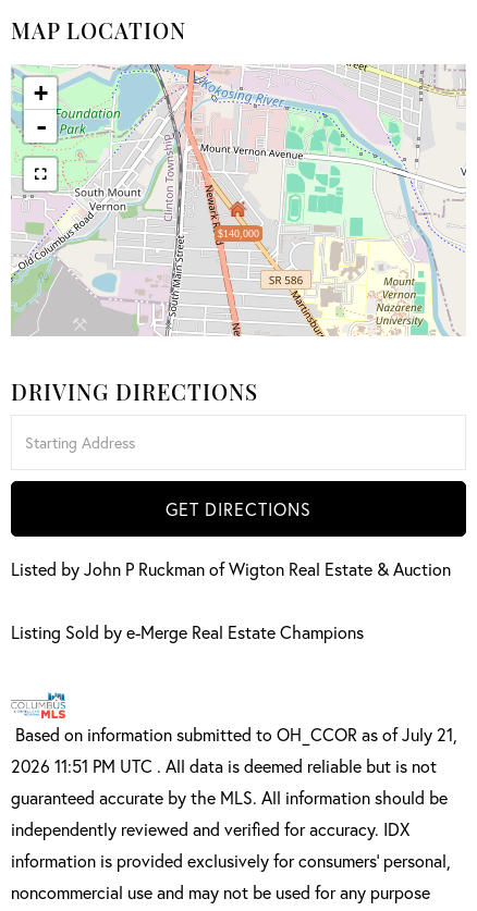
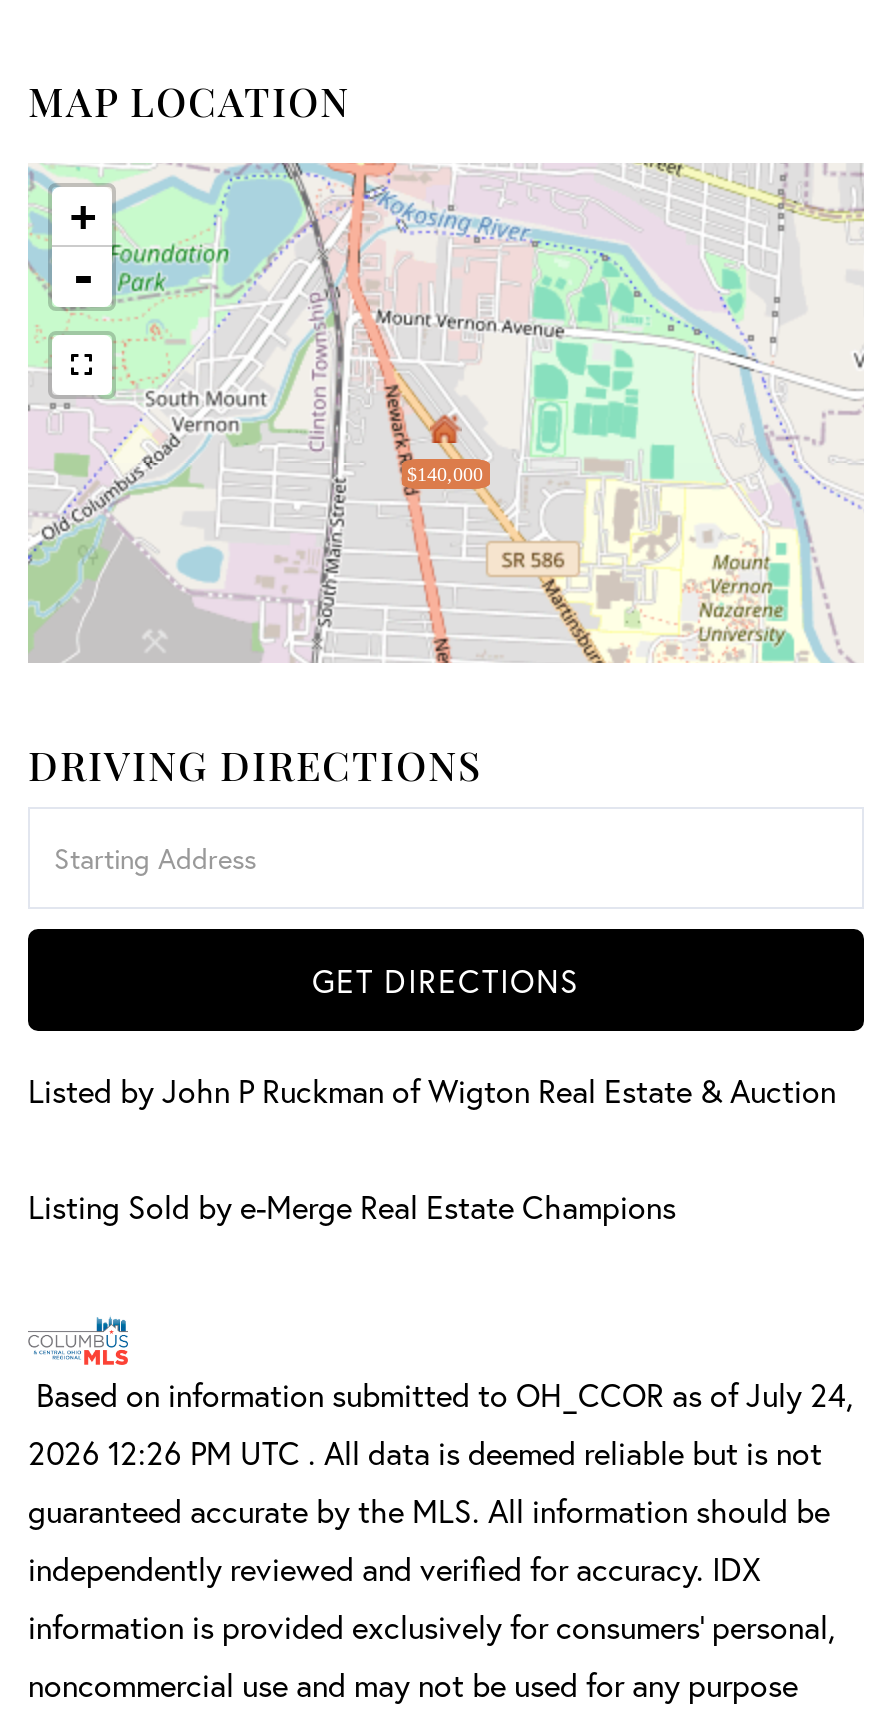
[11,723,457,746] Based on information submitted to OH_CCOR as of July 21, -> [28,1374,854,1416] Based on information submitted to OH_CCOR as of July 24,
[11,755,437,777] 2026 11:51 PM UTC . All data is deemed reliable but is not -> [28,1432,822,1474] 2026 12:26 PM UTC . All data is deemed reliable but is not

